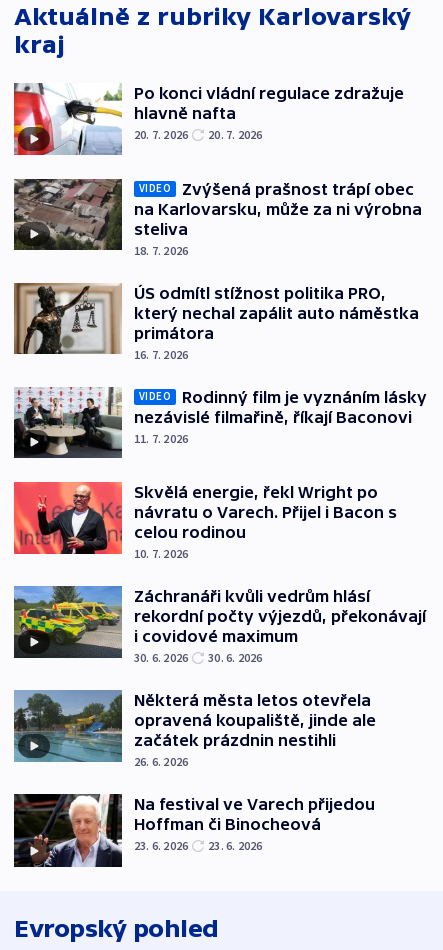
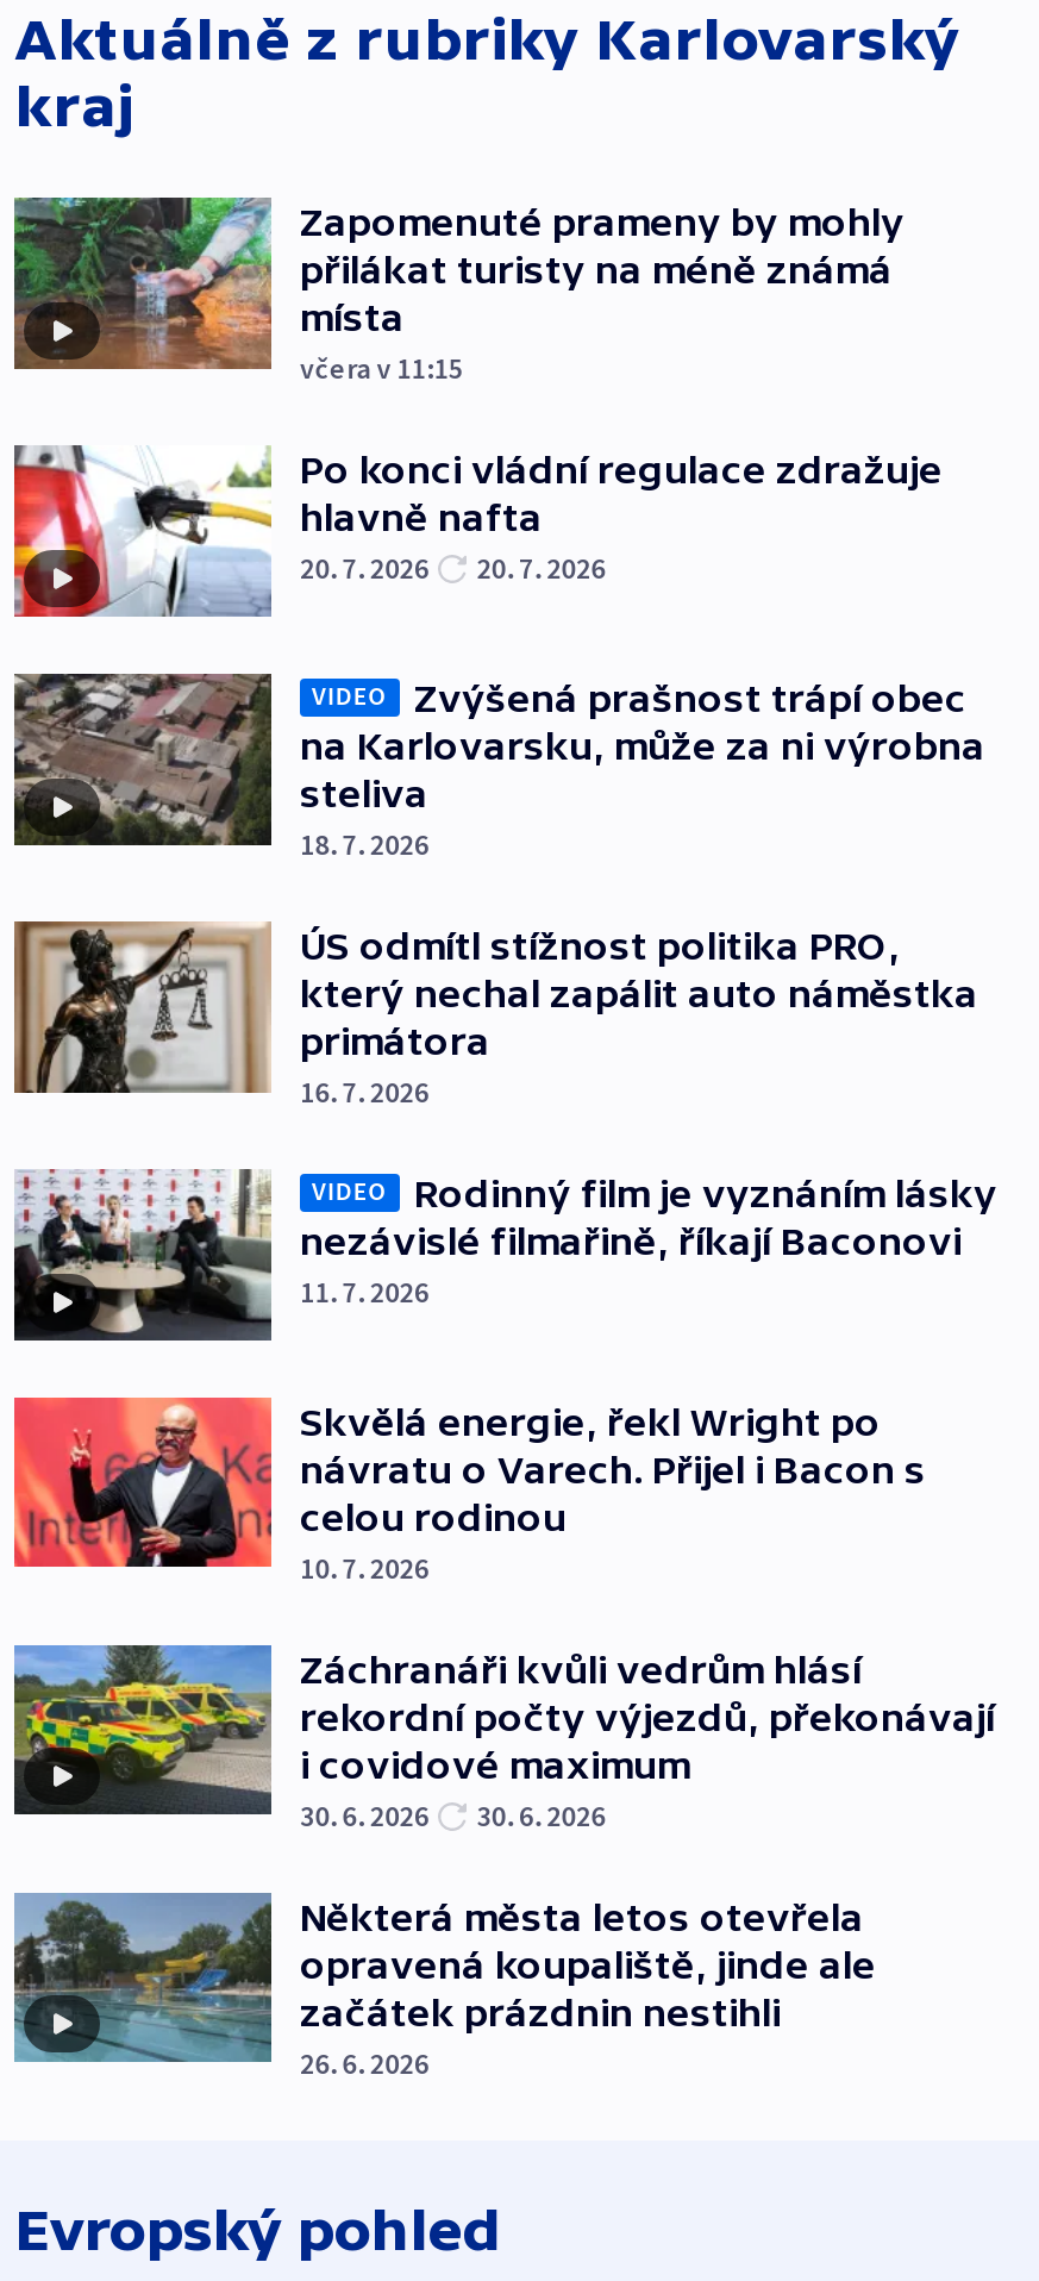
none -> [12,195,905,386] [image] | Zapomenuté prameny by mohly | přilákat turisty na méně známá | místa | včera v 11:15
moved [12,82,427,769] -> [10,443,997,2080]: [image] | Po konci vládní regulace zdražuje | hlavně nafta | ... | začátek prázdnin nestihli | 26. 6. 2026
[13,793,375,868] [image] | Na festival ve Varech přijedou | Hoffman či Binocheová | 23. 6. 2026 | 23. 6. 2026 -> none

